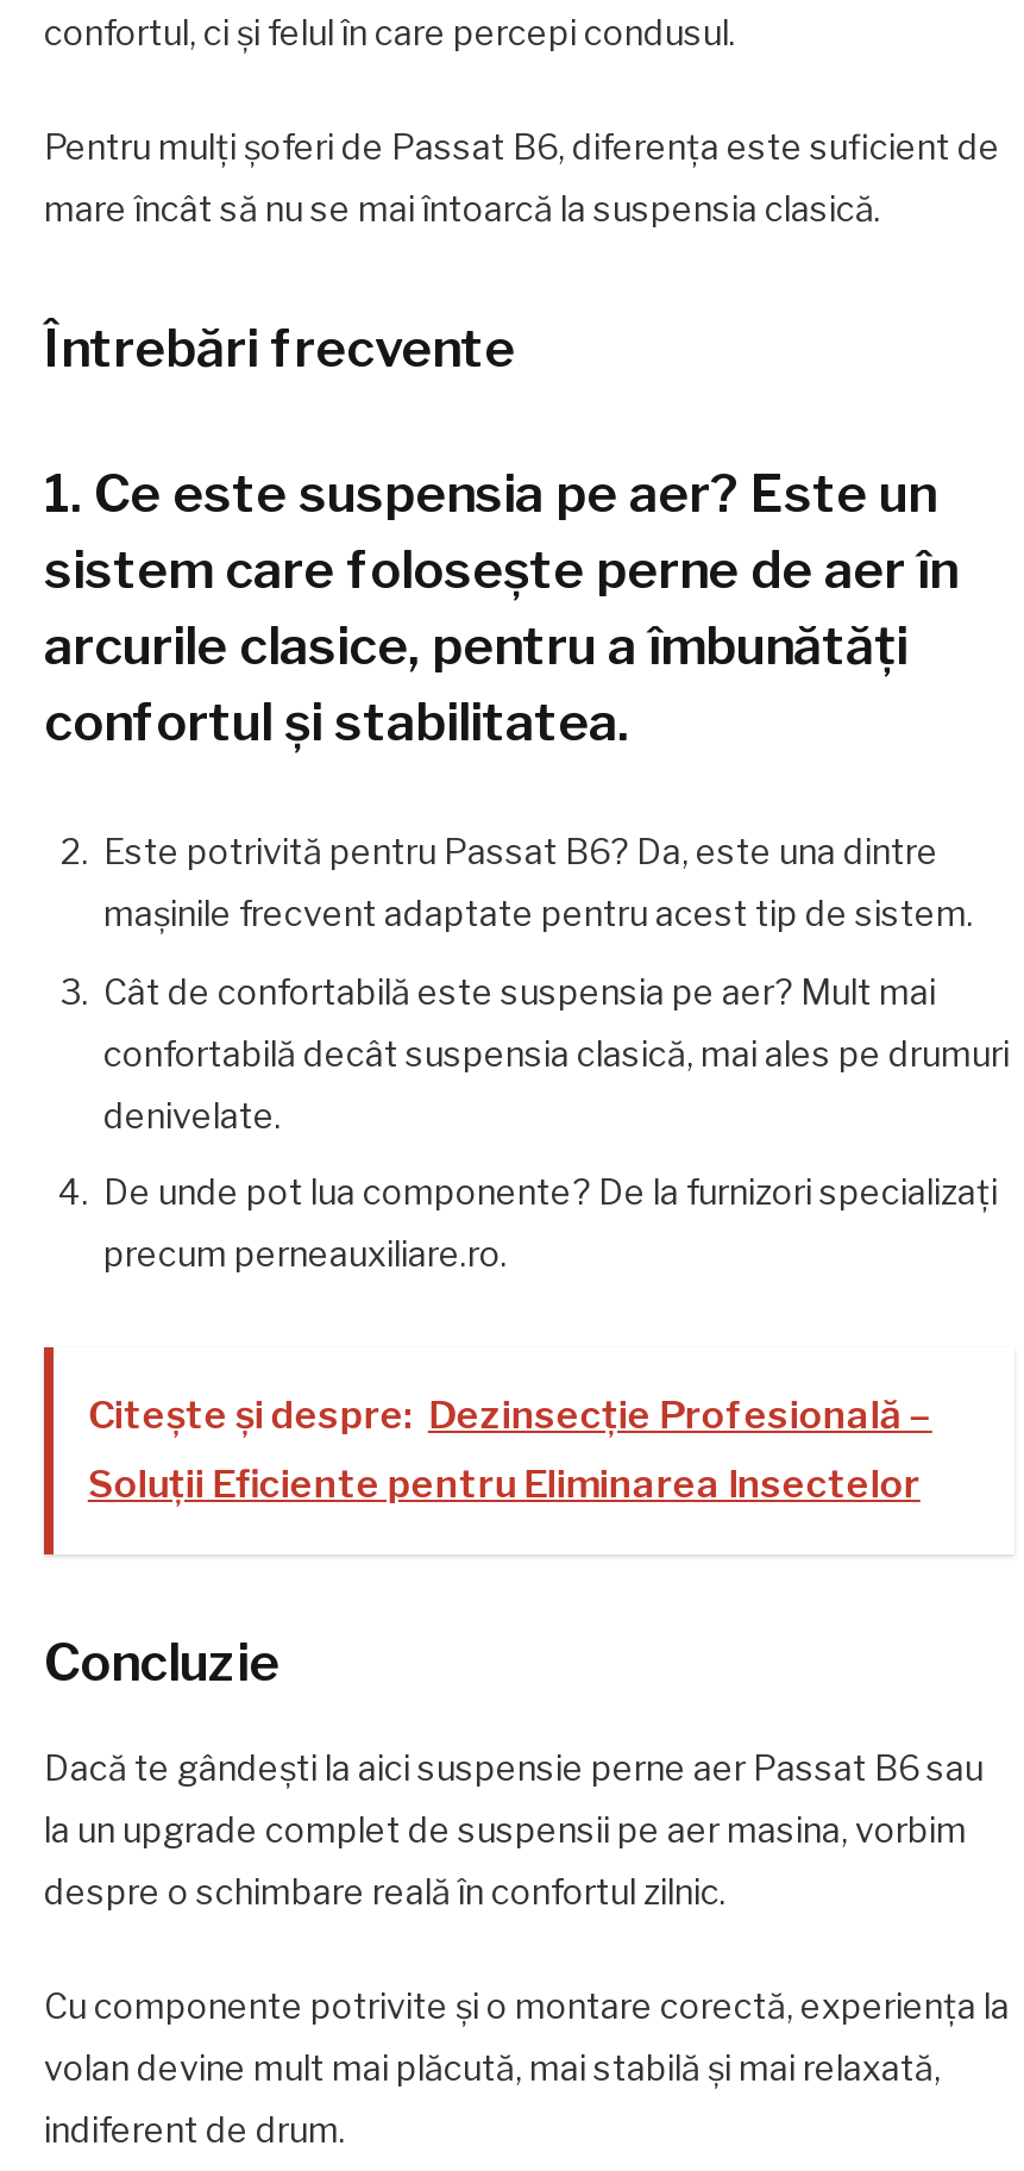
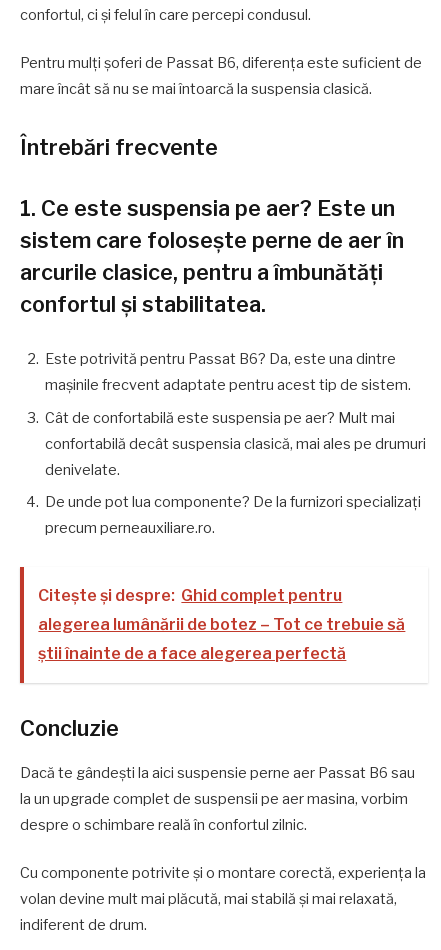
[88,1393,932,1507] Citește și despre: Dezinsecție Profesională – | Soluții Eficiente pentru Eliminarea Insectelor -> [38,586,405,663] Citește și despre: Ghid complet pentru | alegerea lumânării de botez – Tot ce trebuie să | știi înainte de a face alegerea perfectă

